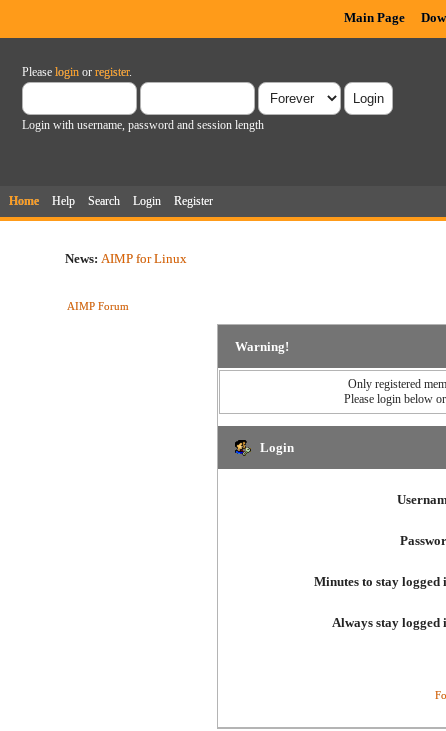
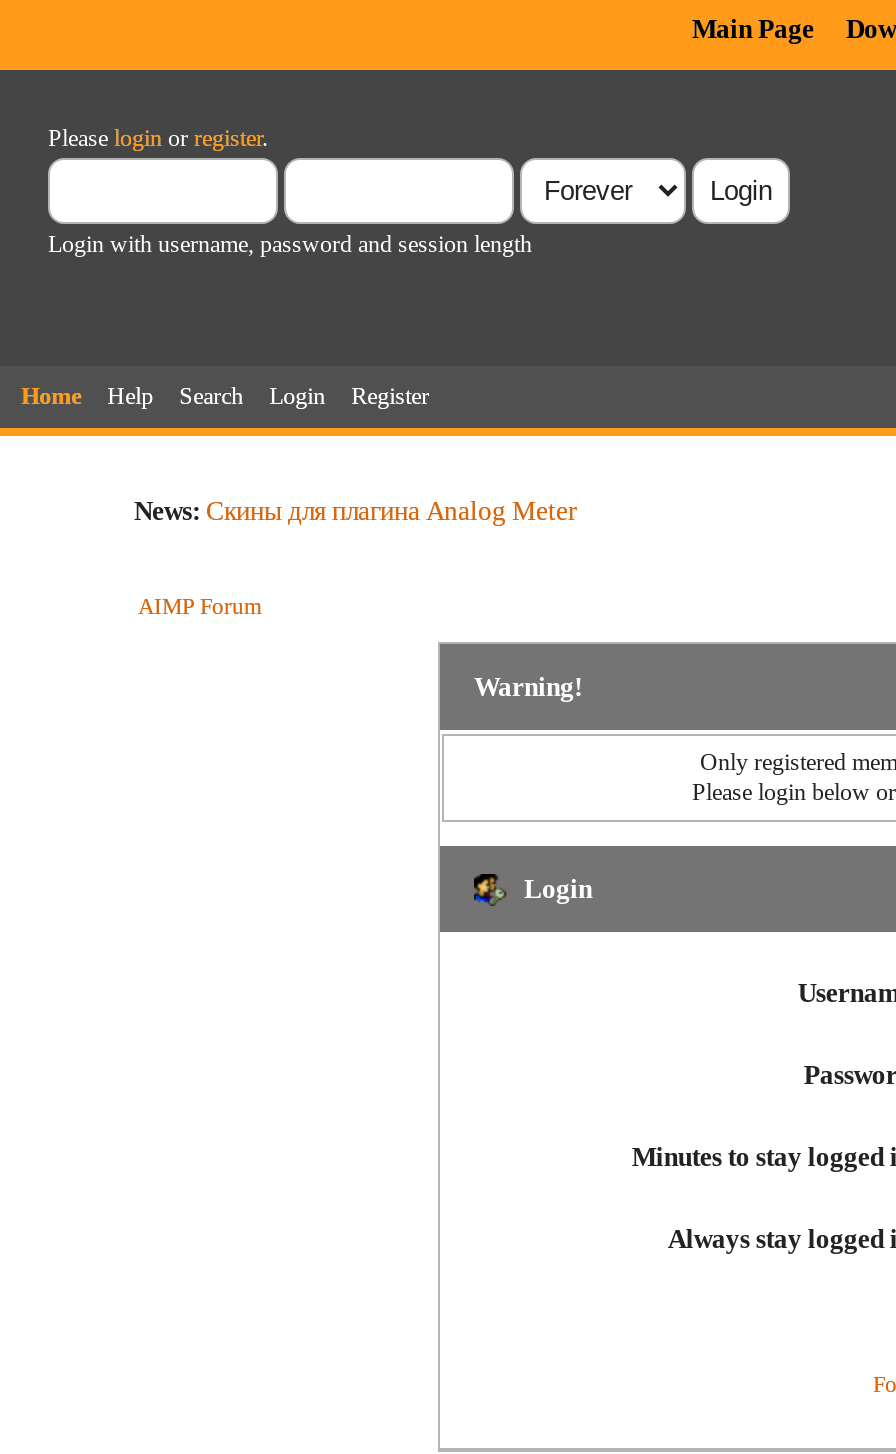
[65,251,187,266] News: AIMP for Linux -> [134,496,576,526] News: Скины для плагина Analog Meter

